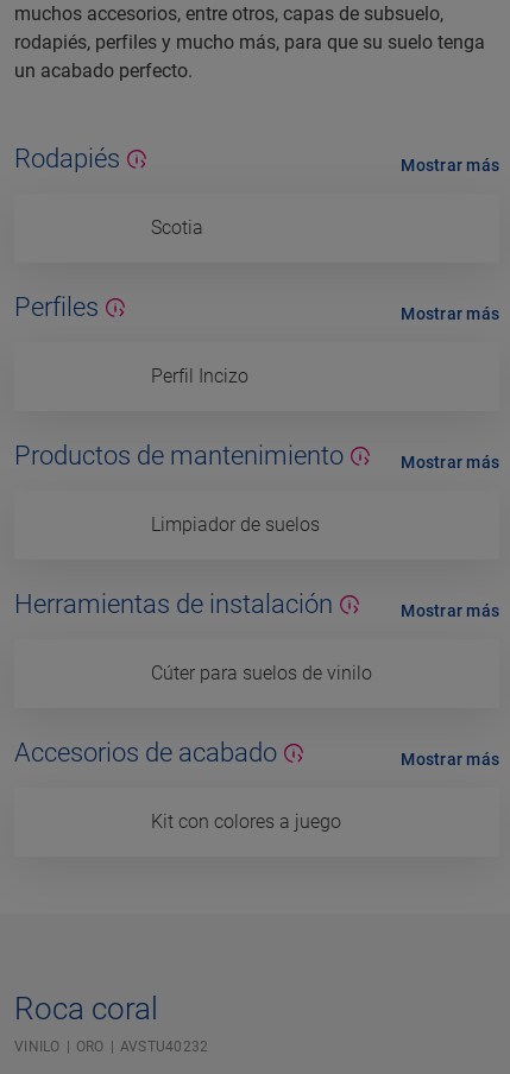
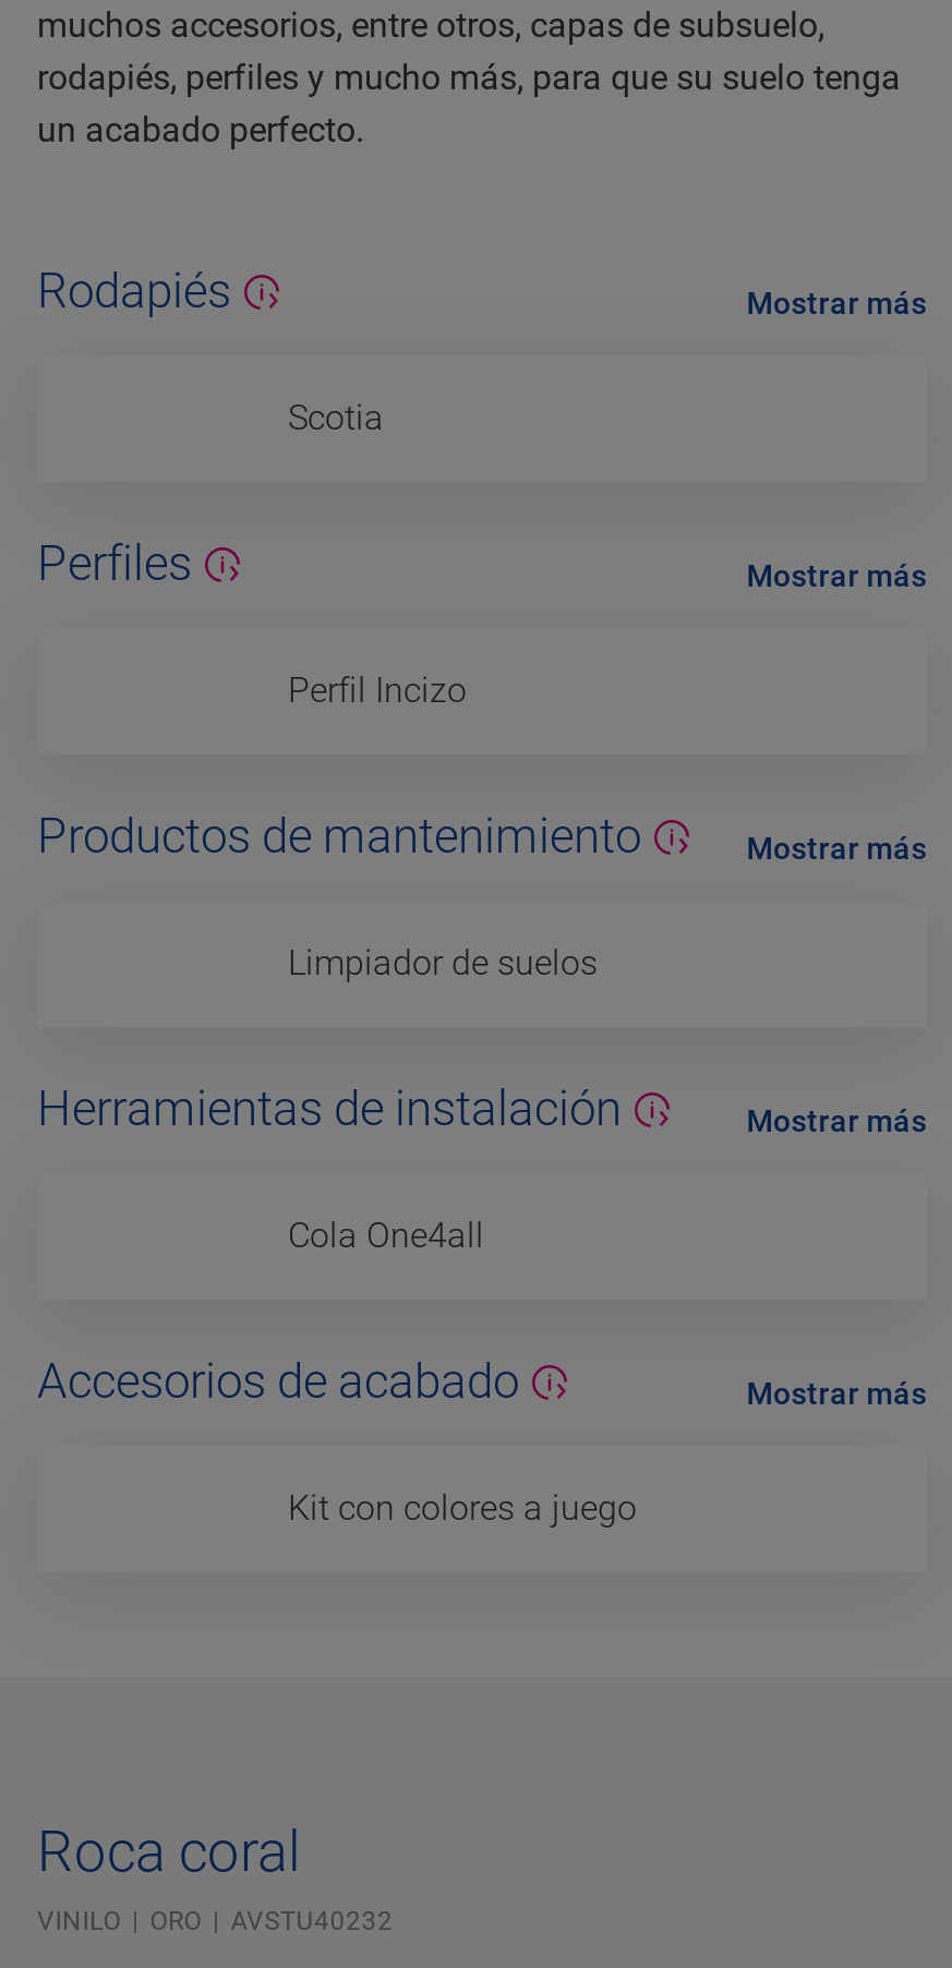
[151,662,372,685] Cúter para suelos de vinilo -> [288,1215,484,1257] Cola One4all

